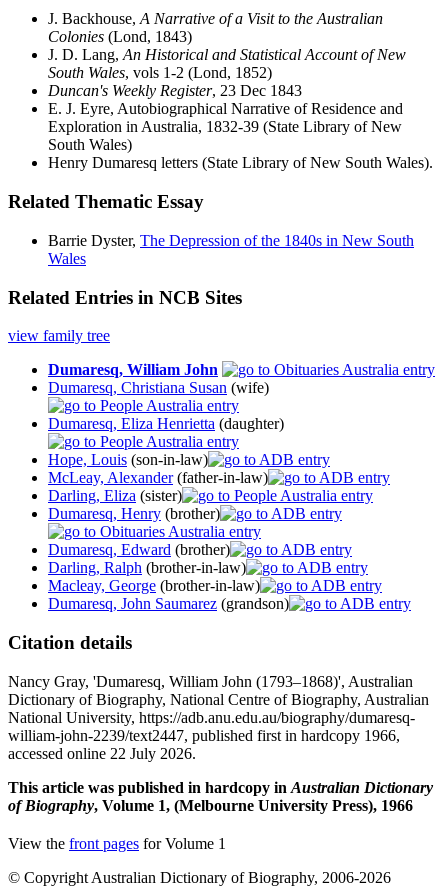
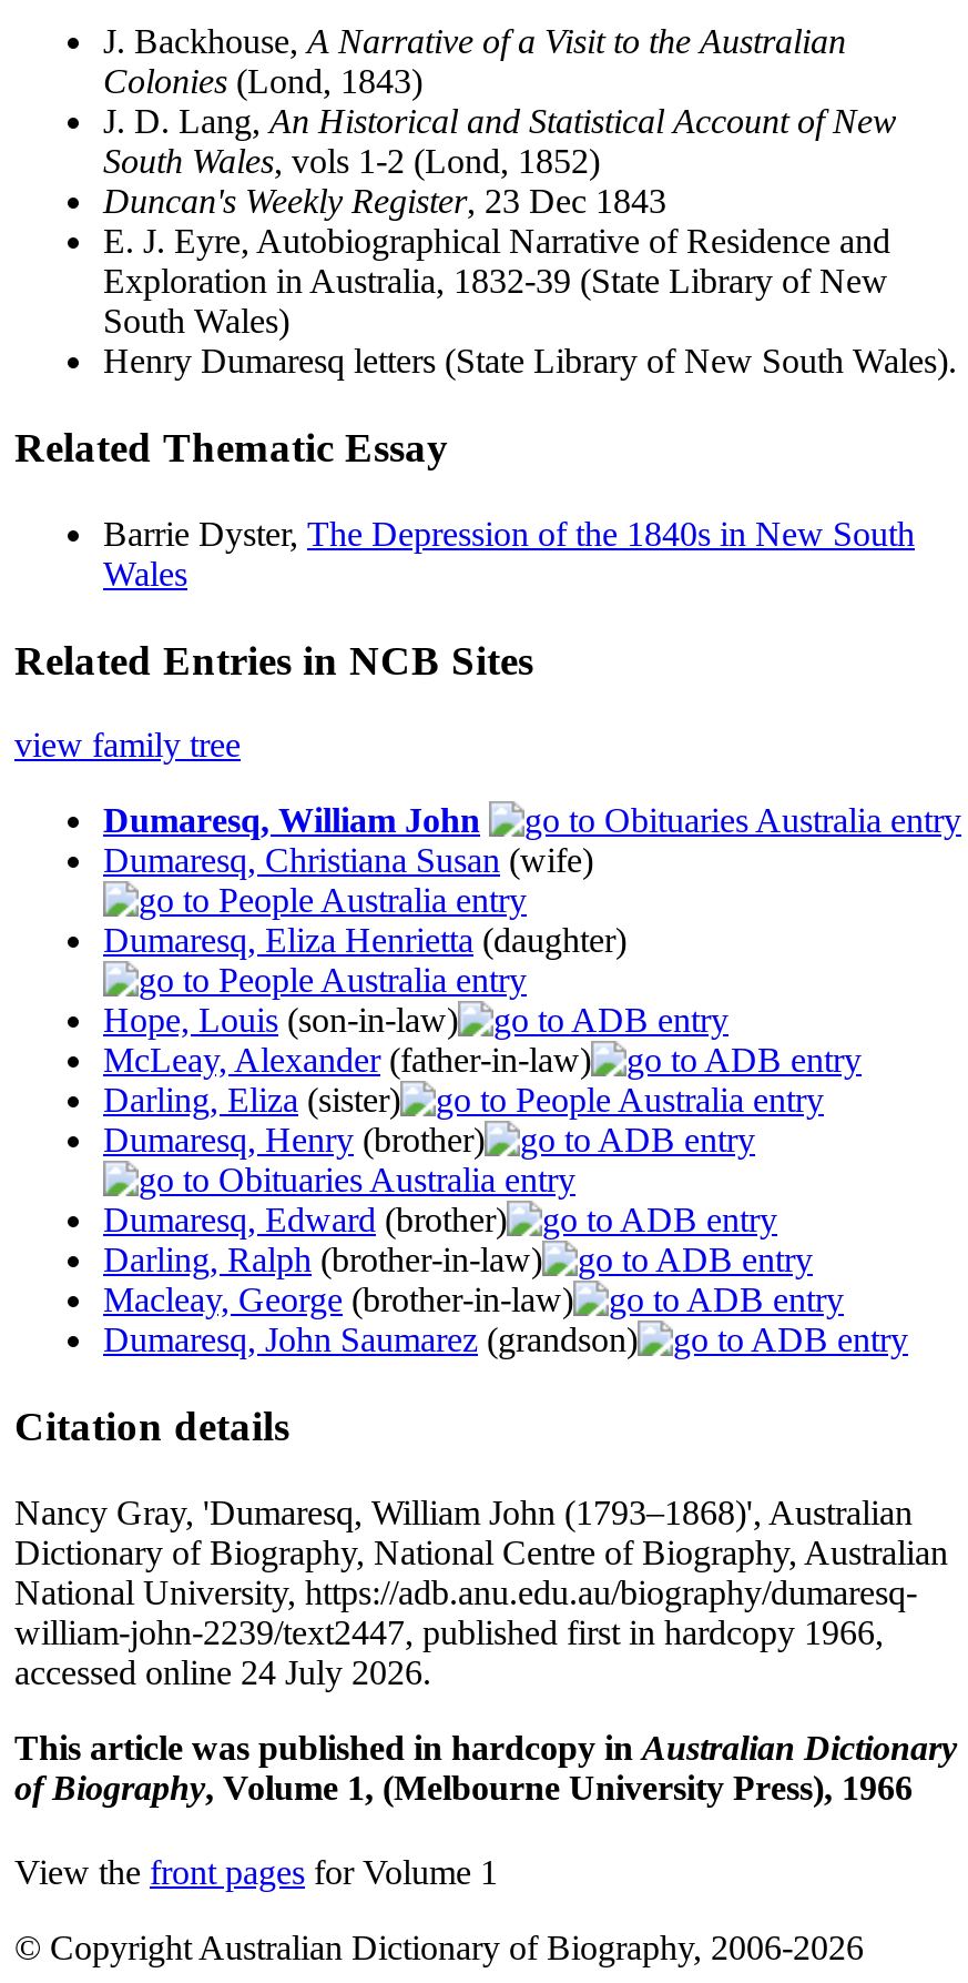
[8,745,196,762] accessed online 22 July 2026. -> [14,1653,431,1690] accessed online 24 July 2026.

